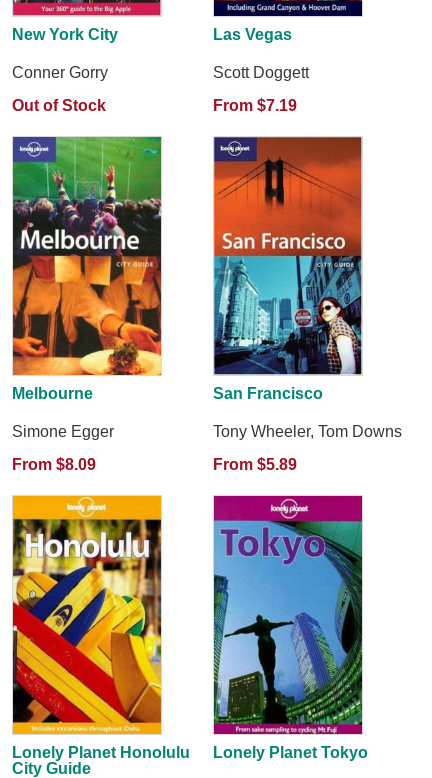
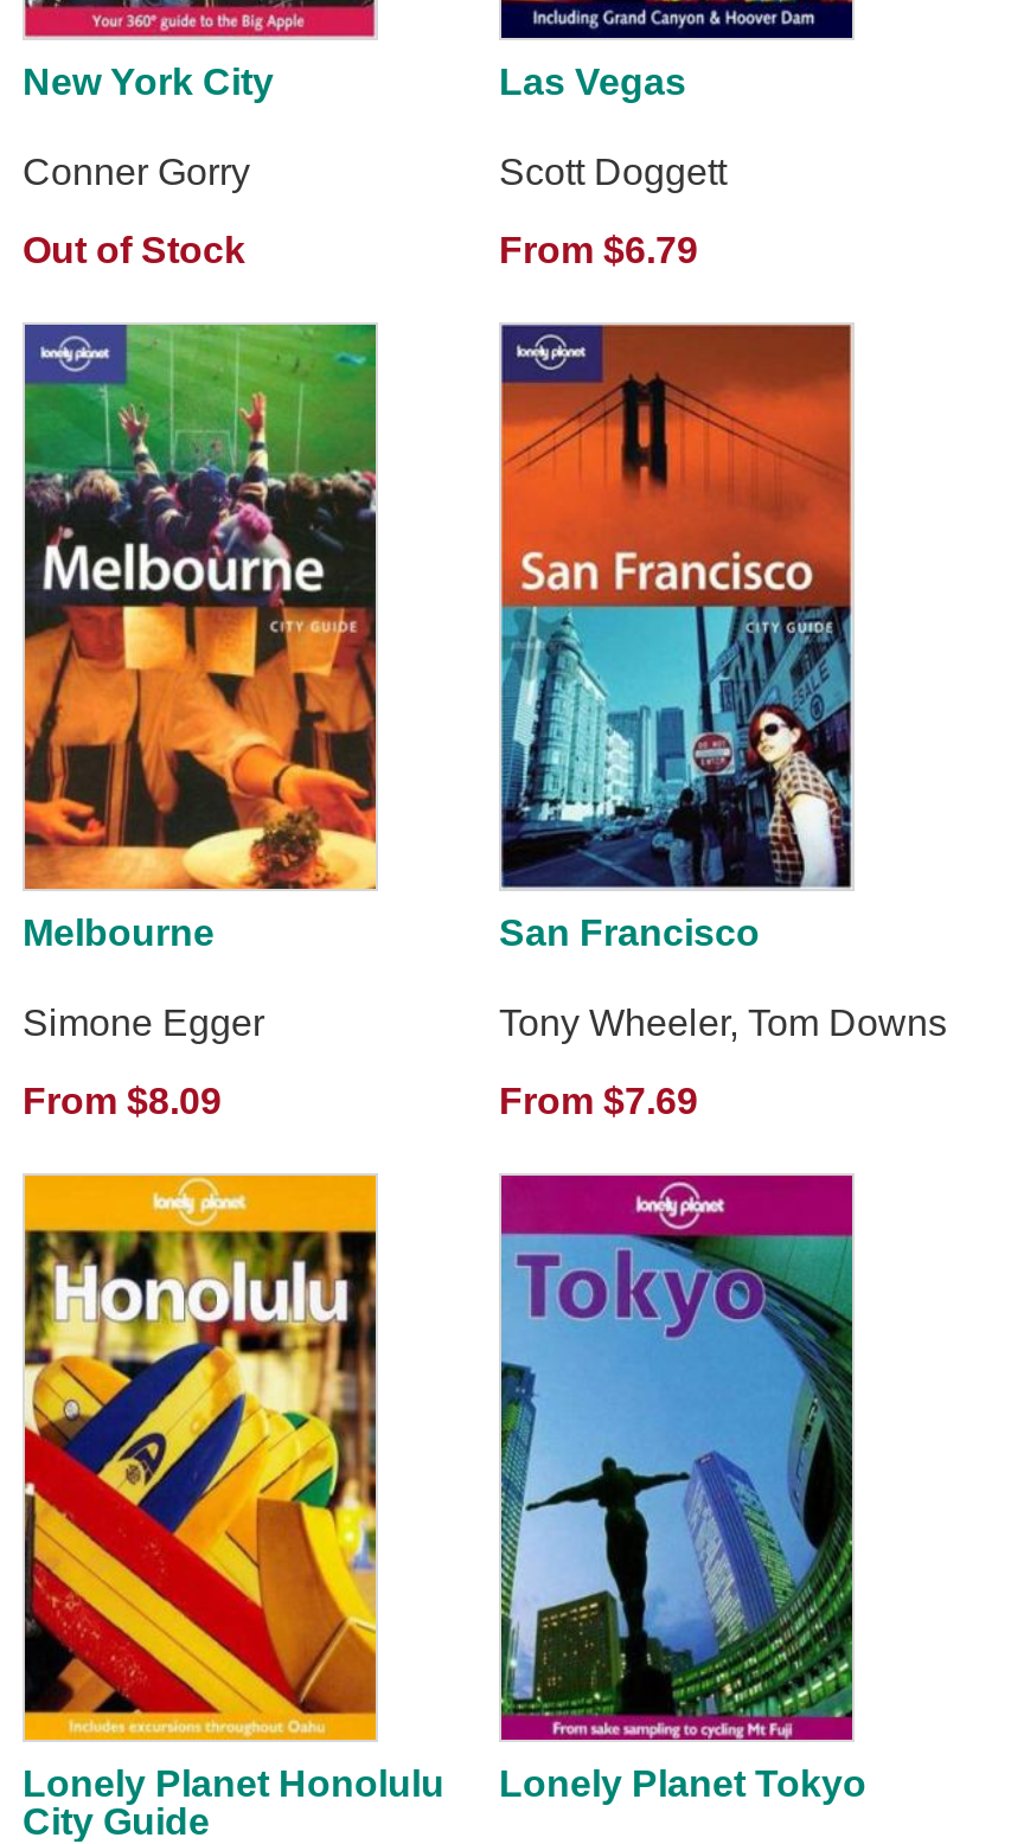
[213,97,297,114] From $7.19 -> [499,231,698,271] From $6.79
[213,456,297,473] From $5.89 -> [499,1082,698,1122] From $7.69

